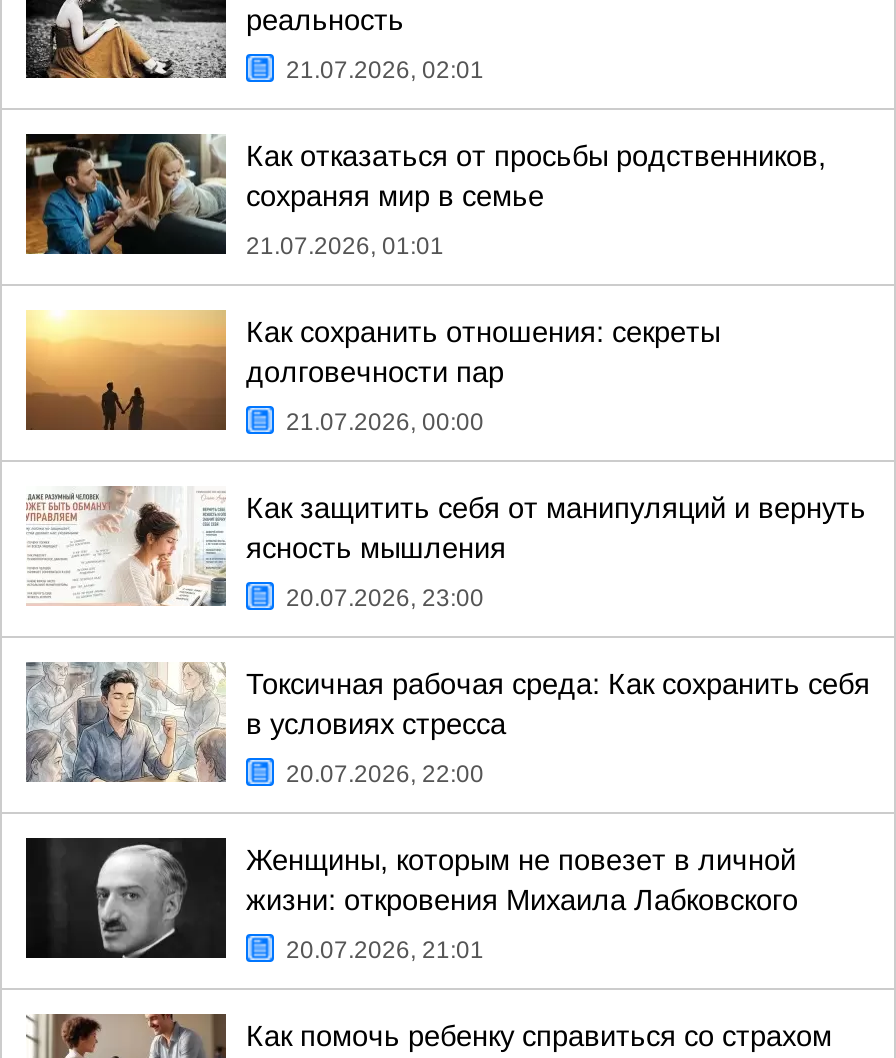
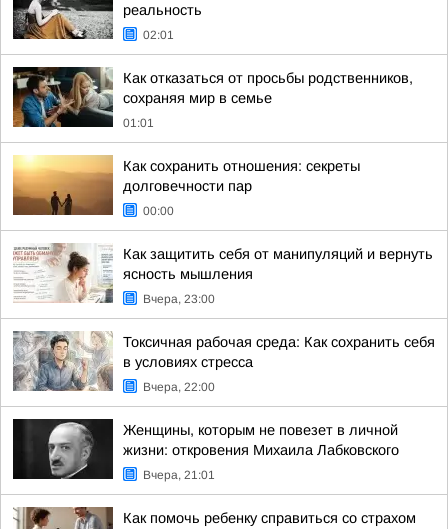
[286,56,484,84] 21.07.2026, 02:01 -> [143,28,174,42] 02:01
[246,232,444,260] 21.07.2026, 01:01 -> [123,116,154,130] 01:01
[286,408,484,436] 21.07.2026, 00:00 -> [143,204,174,218] 00:00
[286,584,484,612] 20.07.2026, 23:00 -> [143,292,215,306] Вчера, 23:00
[286,760,484,788] 20.07.2026, 22:00 -> [143,380,215,394] Вчера, 22:00
[286,936,484,964] 20.07.2026, 21:01 -> [143,468,215,482] Вчера, 21:01

